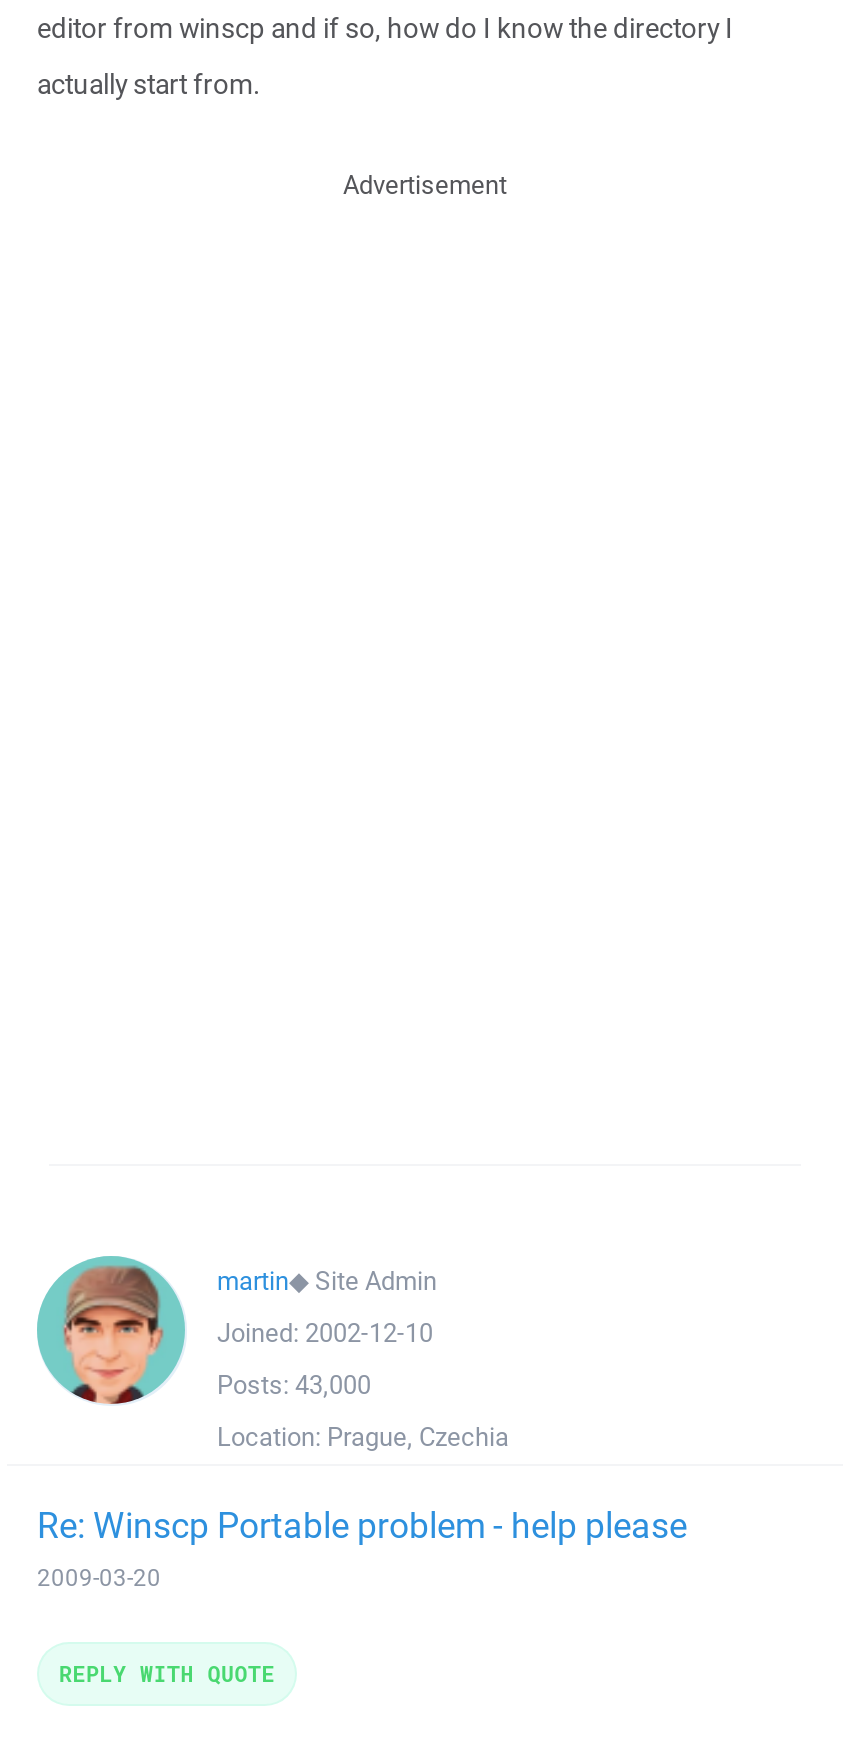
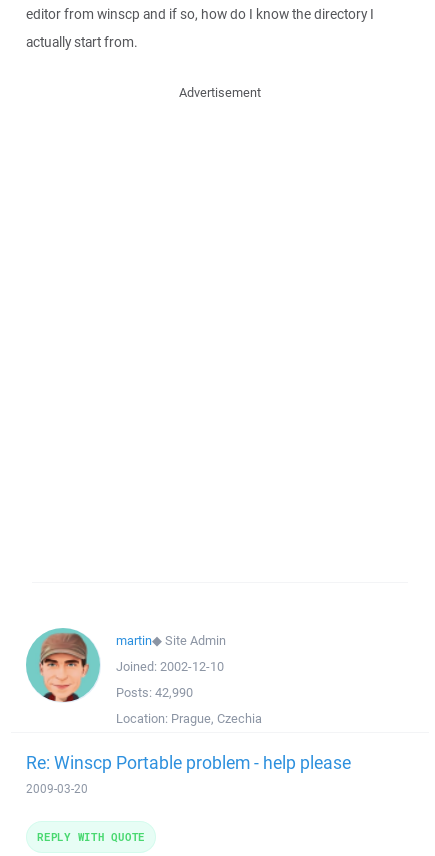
[217,1368,371,1402] Posts: 43,000 -> [116,684,193,701] Posts: 42,990

